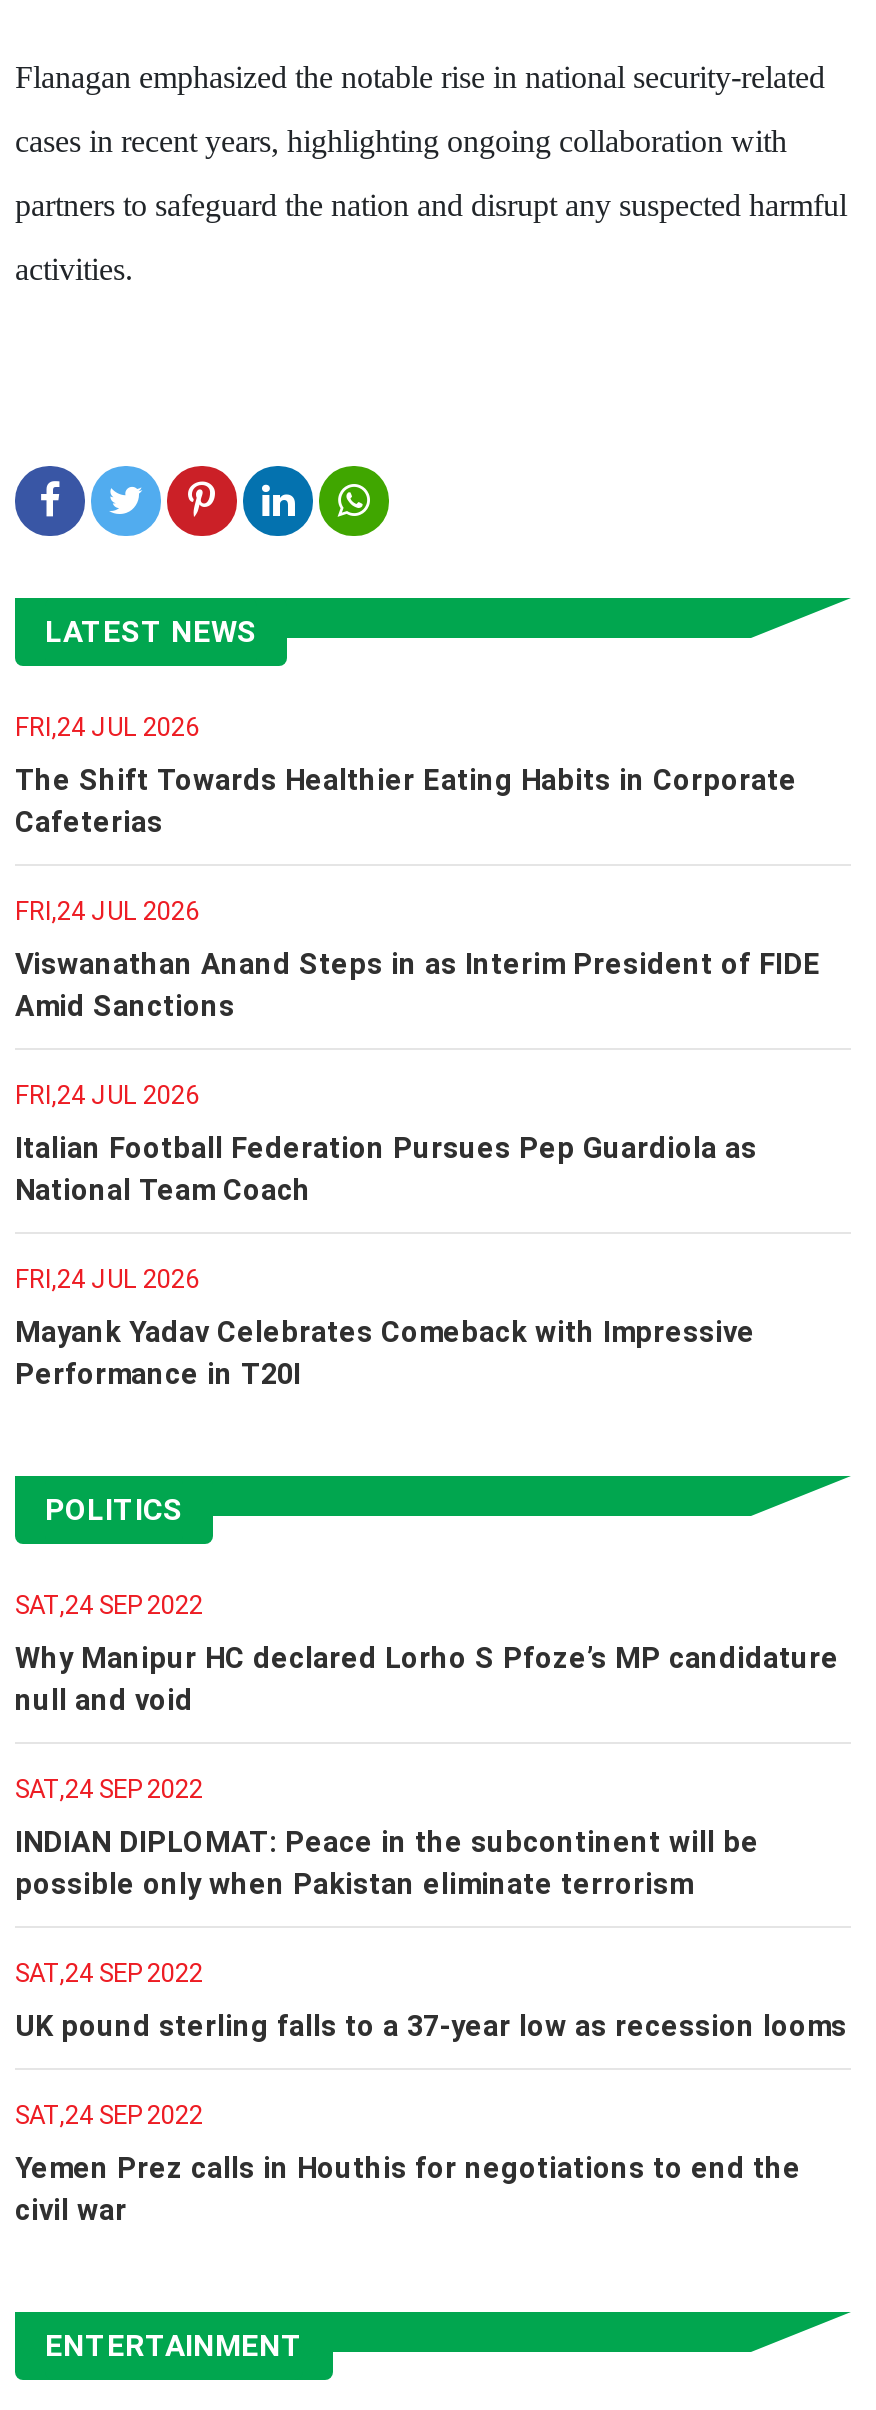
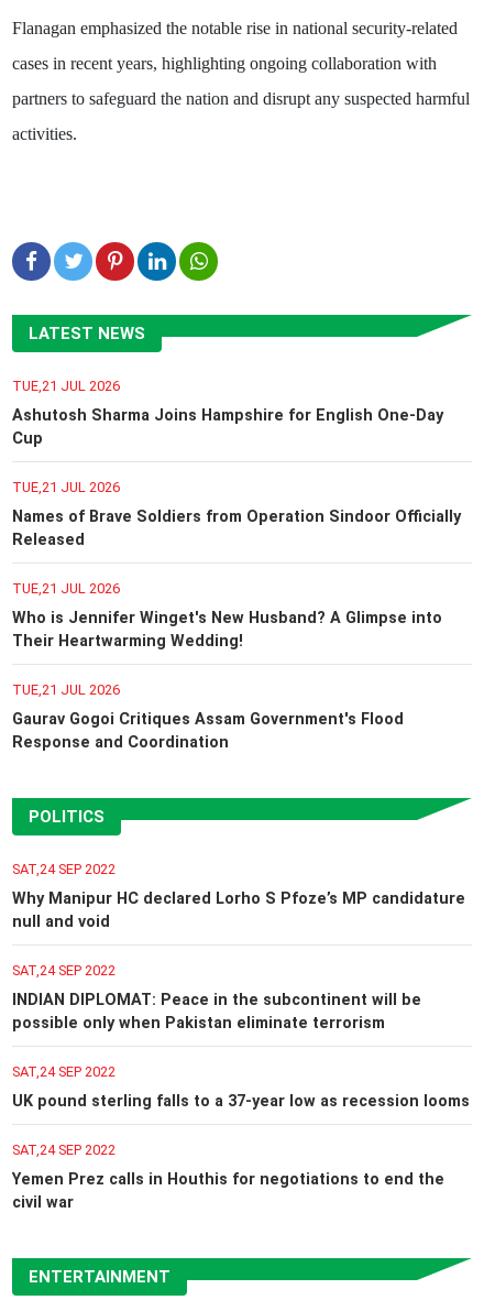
[15,712,199,742] FRI,24 JUL 2026 -> [12,377,120,394] TUE,21 JUL 2026
[15,764,797,840] The Shift Towards Healthier Eating Habits in Corporate | Cafeterias -> [12,406,443,448] Ashutosh Sharma Joins Hampshire for English One-Day | Cup
[15,896,199,926] FRI,24 JUL 2026 -> [12,479,120,495] TUE,21 JUL 2026
[15,948,821,1024] Viswanathan Anand Steps in as Interim President of FIDE | Amid Sanctions -> [12,507,461,549] Names of Brave Soldiers from Operation Sindoor Officially | Released
[15,1080,199,1110] FRI,24 JUL 2026 -> [12,580,120,596] TUE,21 JUL 2026
[15,1132,757,1208] Italian Football Federation Pursues Pep Guardiola as | National Team Coach -> [12,609,442,650] Who is Jennifer Winget's New Husband? A Glimpse into | Their Heartwarming Wedding!
[15,1264,199,1294] FRI,24 JUL 2026 -> [12,681,120,698] TUE,21 JUL 2026
[15,1316,755,1392] Mayank Yadav Celebrates Comeback with Impressive | Performance in T20I -> [12,710,404,752] Gaurav Gogoi Critiques Assam Government's Flood | Response and Coordination

